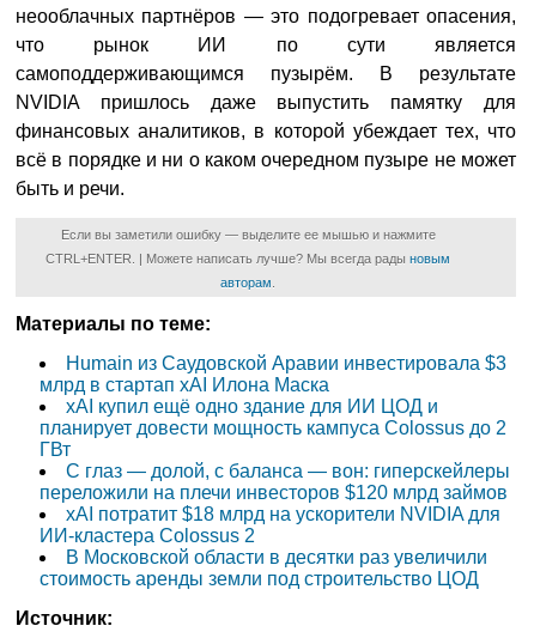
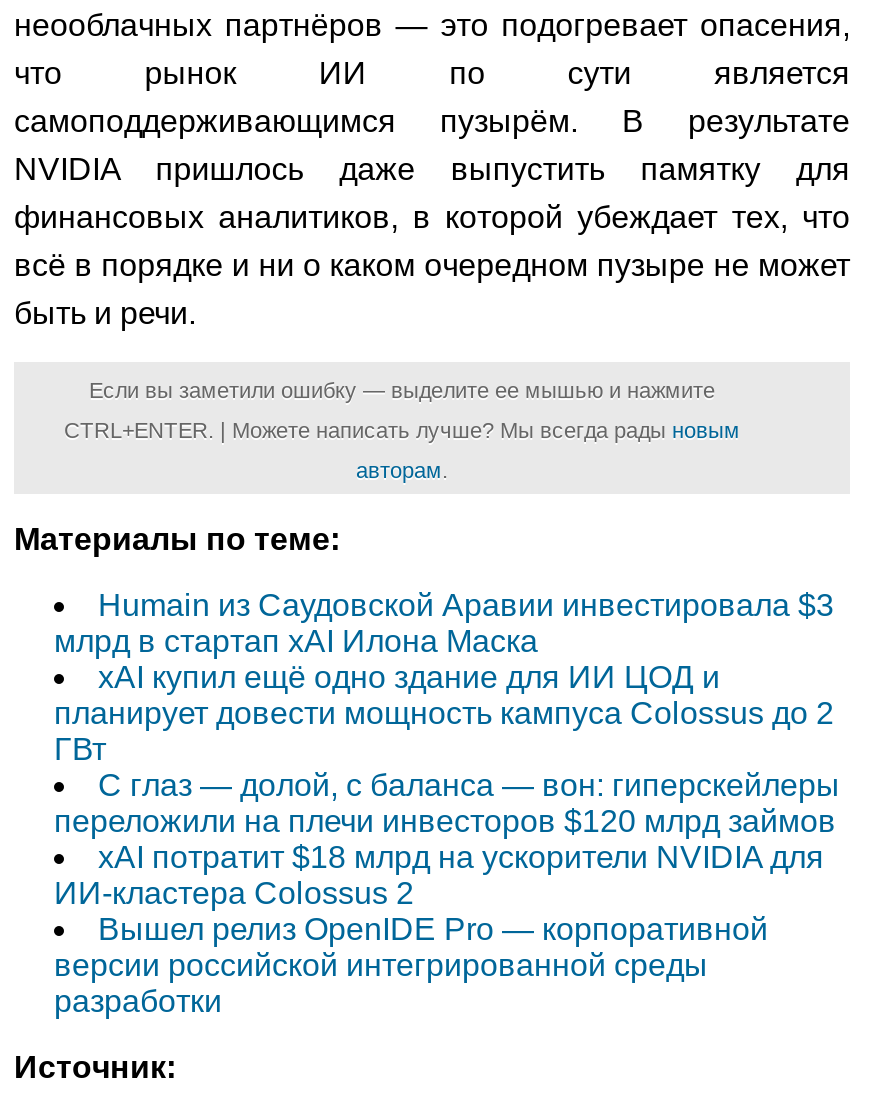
[40,547,487,589] В Московской области в десятки раз увеличили | стоимость аренды земли под строительство ЦОД -> [54,912,768,1018] Вышел релиз OpenIDE Pro — корпоративной | версии российской интегрированной среды | разработки

